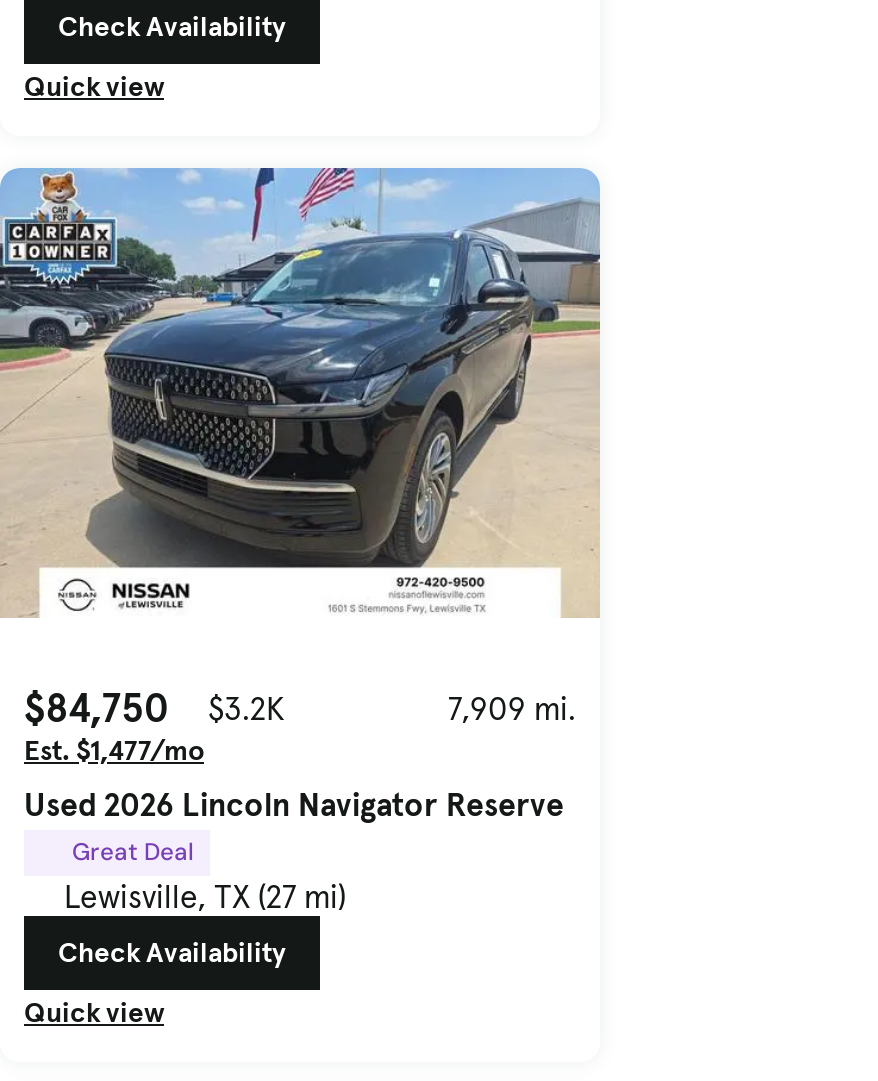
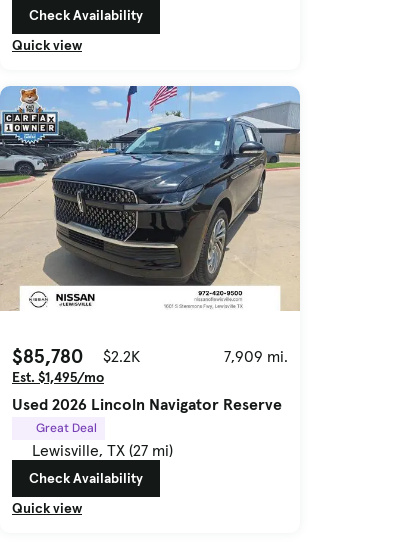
[24,683,284,735] $84,750 | $3.2K -> [12,343,140,369] $85,780 | $2.2K
[24,733,204,769] Est. $1,477/mo -> [12,368,104,386] Est. $1,495/mo

